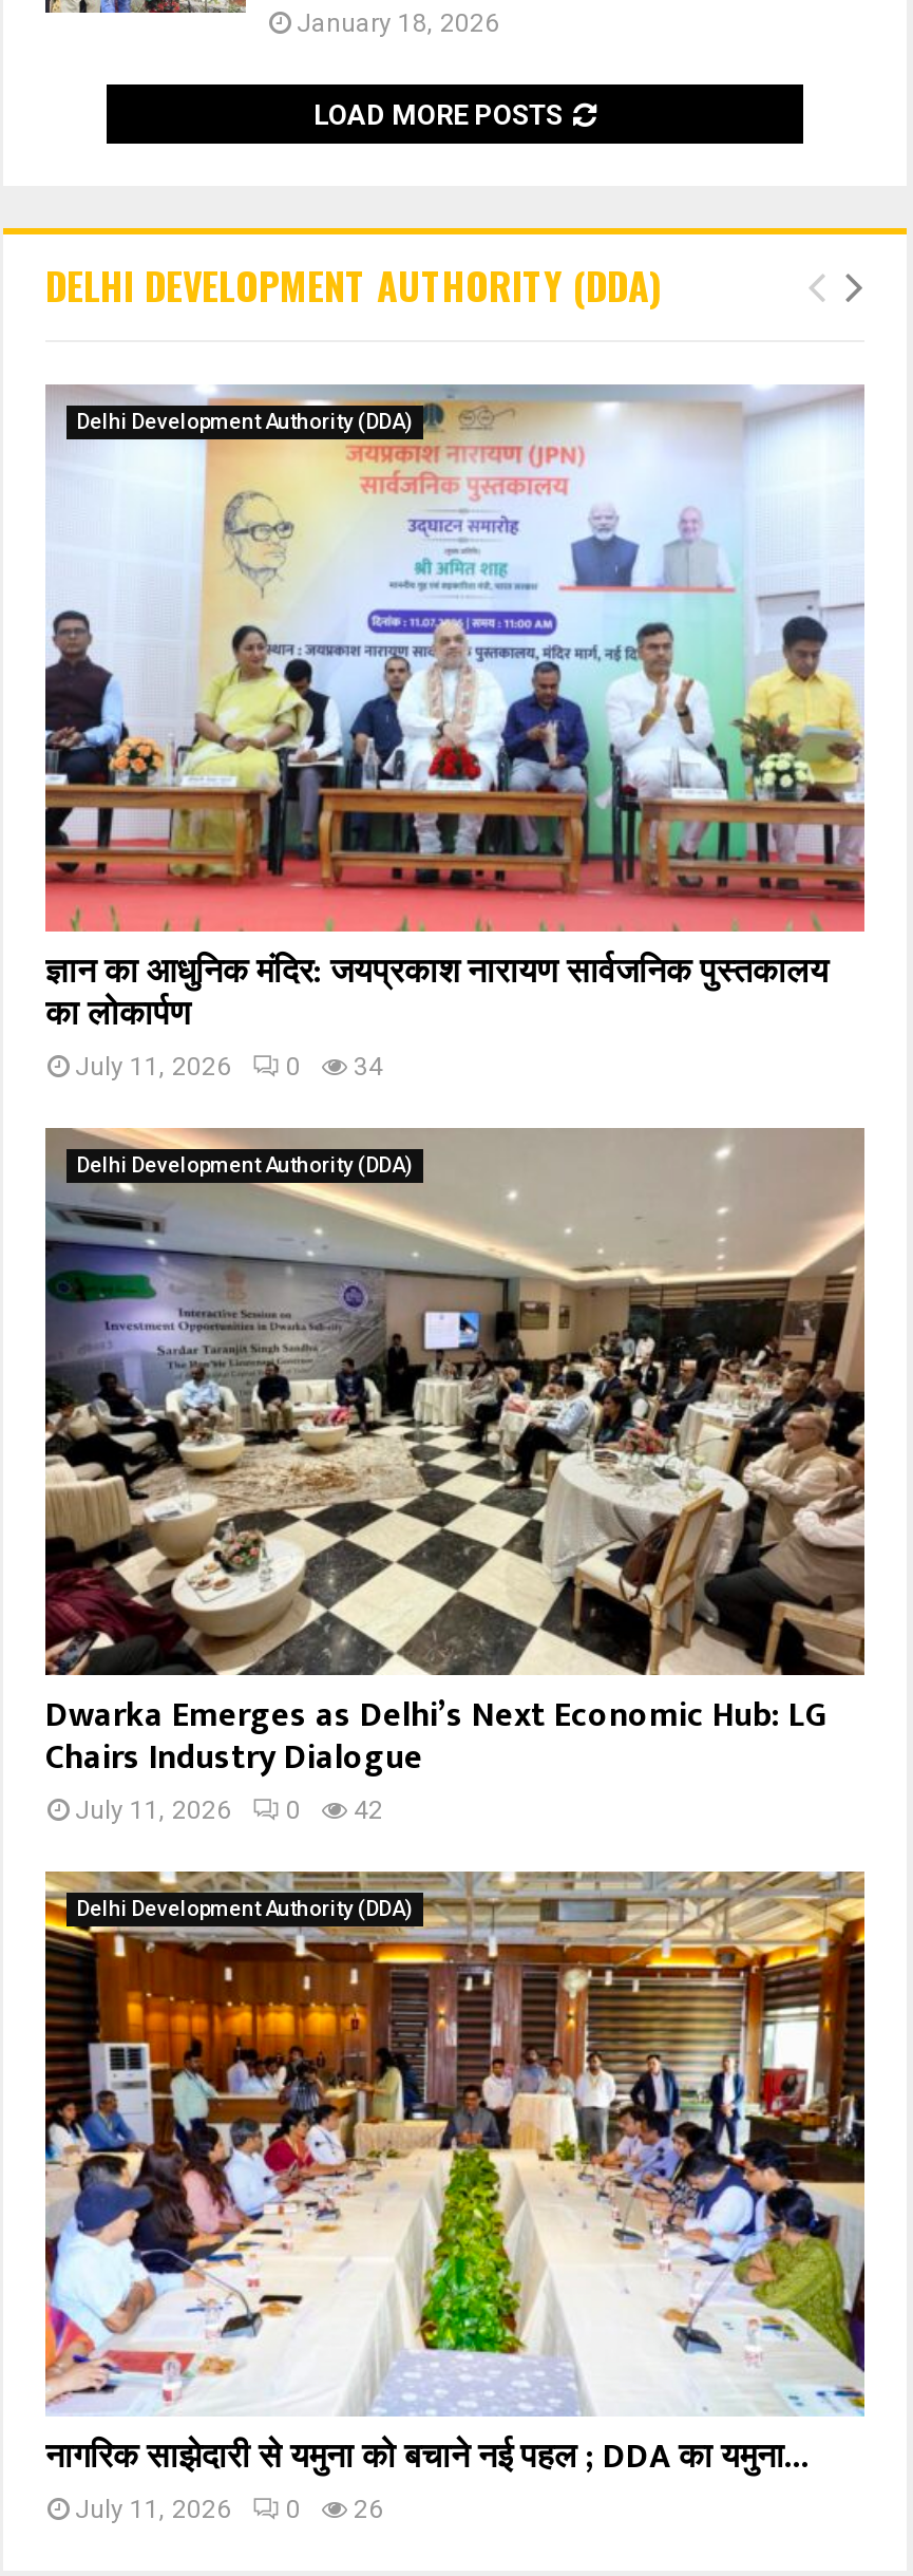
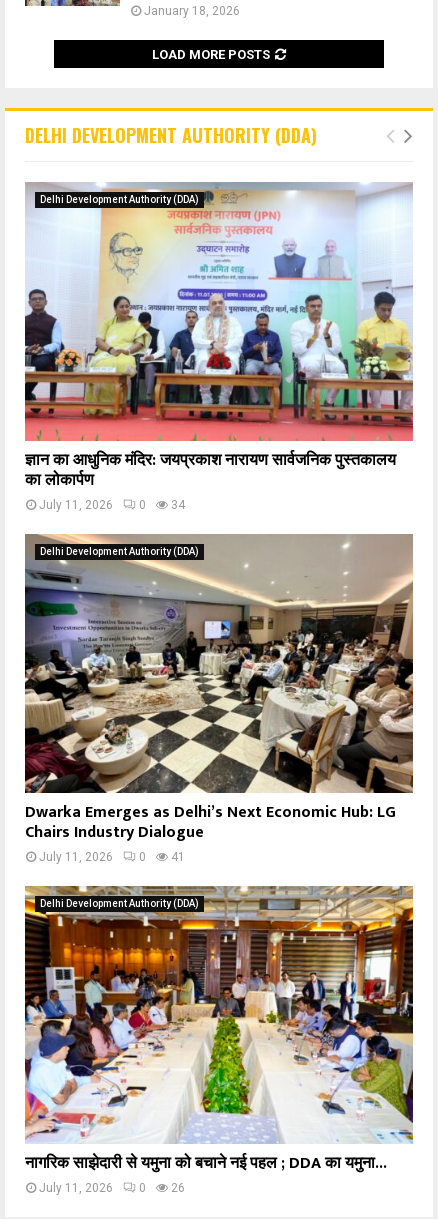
[75,1795,383,1824] July 11, 2026 0 42 -> [39,850,185,864] July 11, 2026 0 41

